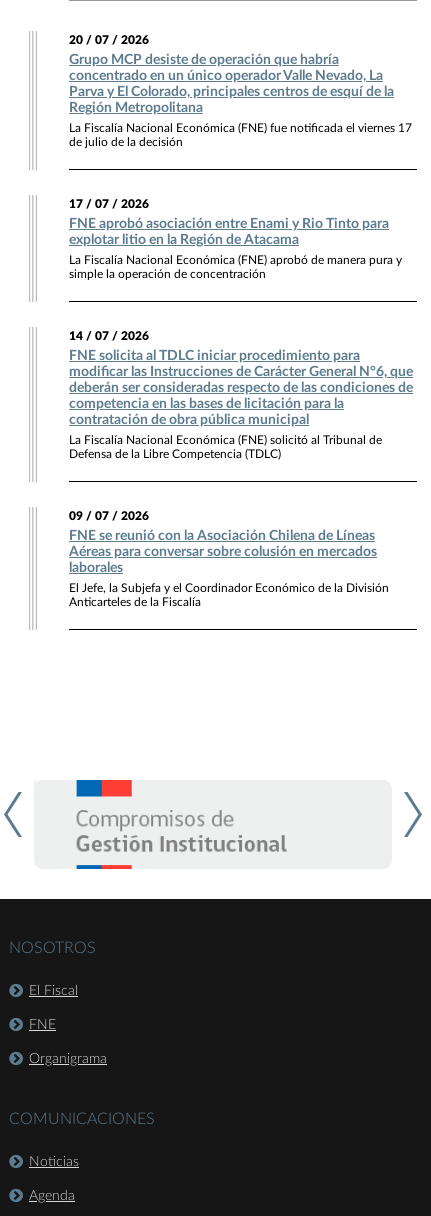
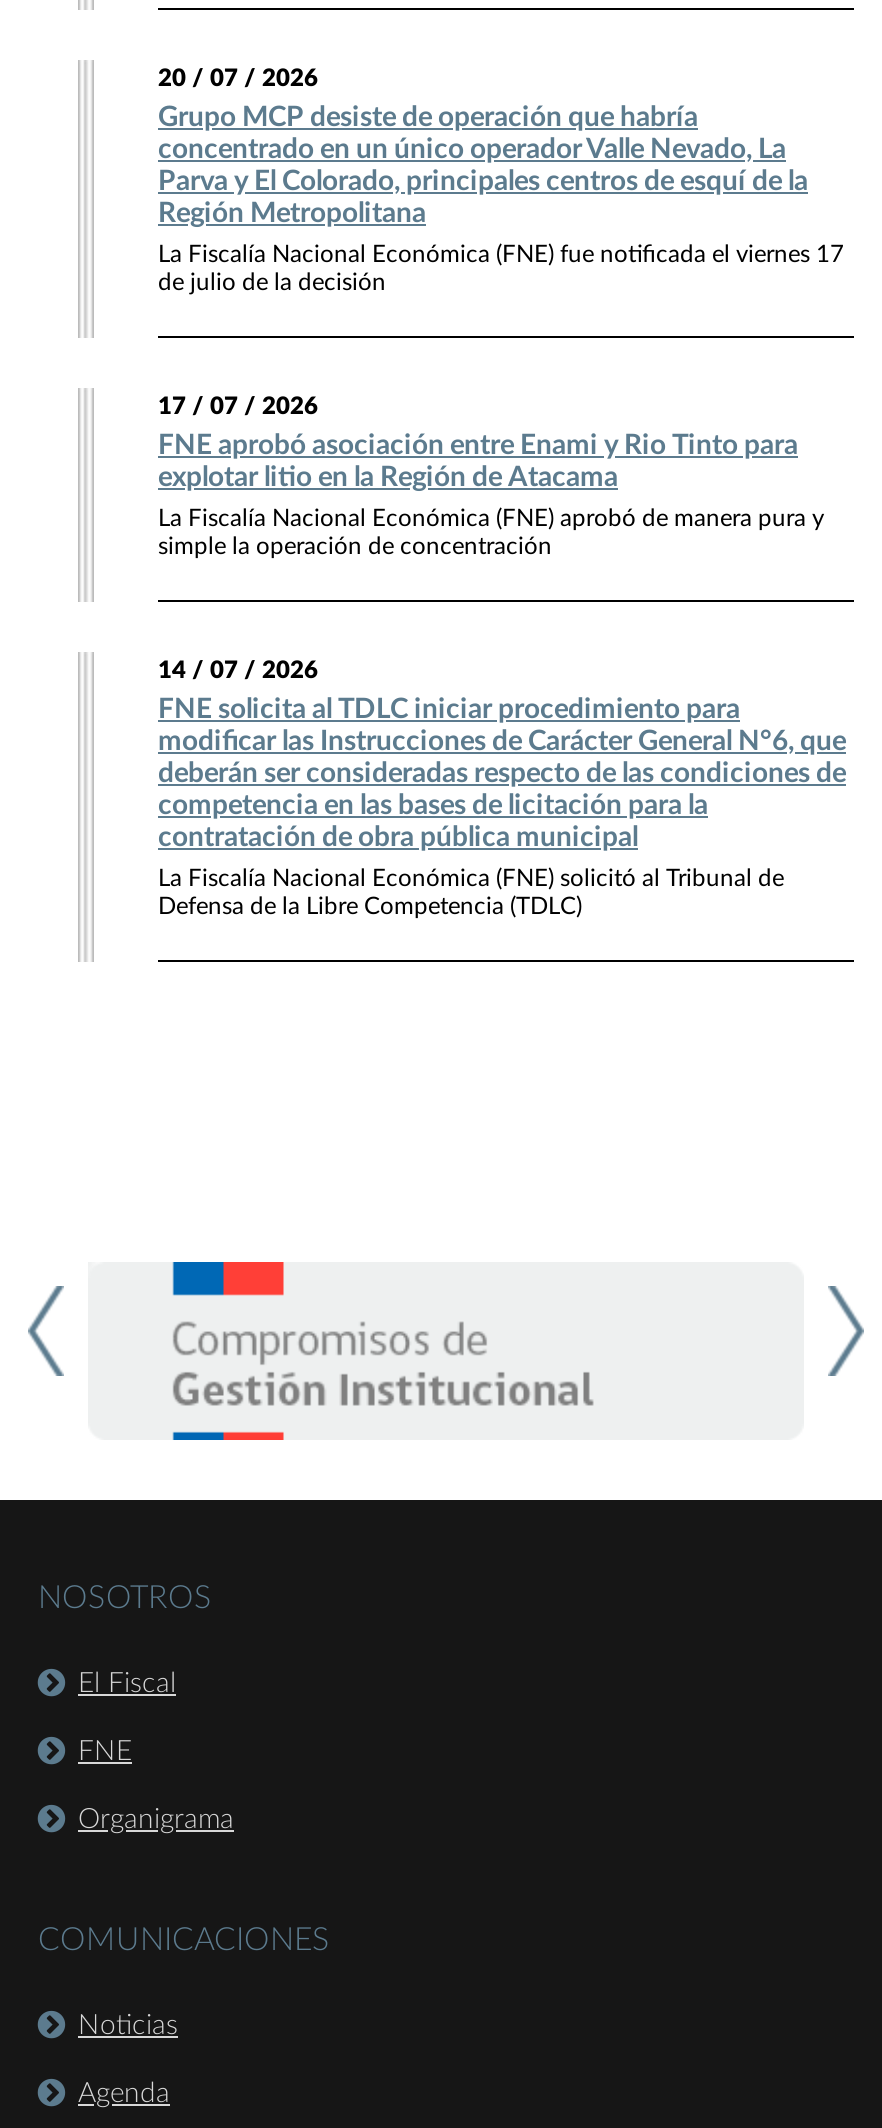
[69,510,389,608] 09 / 07 / 2026 | FNE se reunió con la Asociación Chilena de Líneas | Aéreas para conversar sobre colusión en mercados | laborales | El Jefe, la Subjefa y el Coordinador Económico de la División | Anticarteles de la Fiscalía -> none

